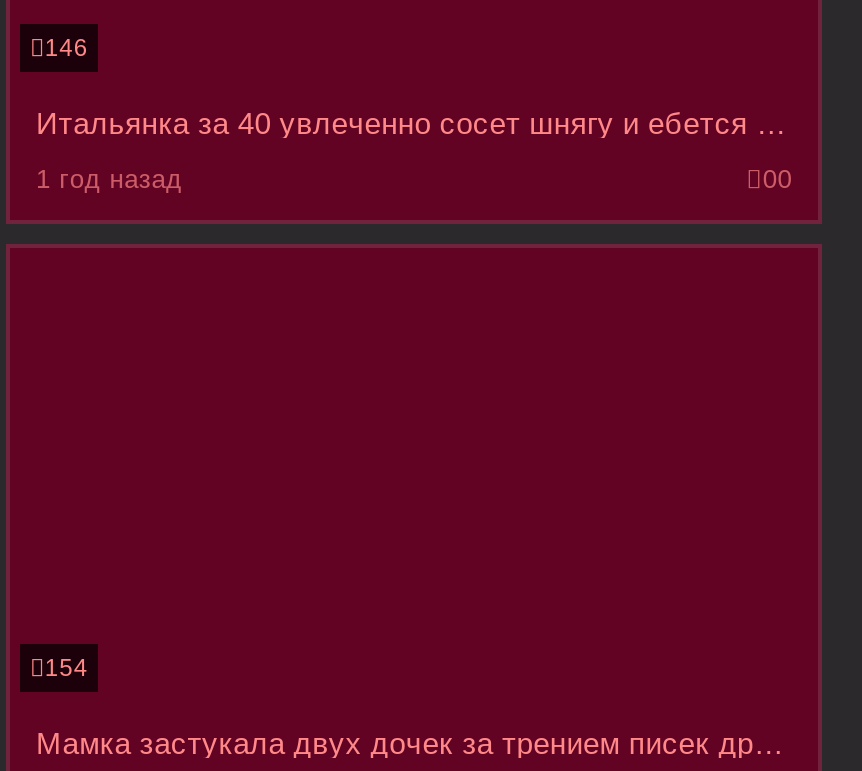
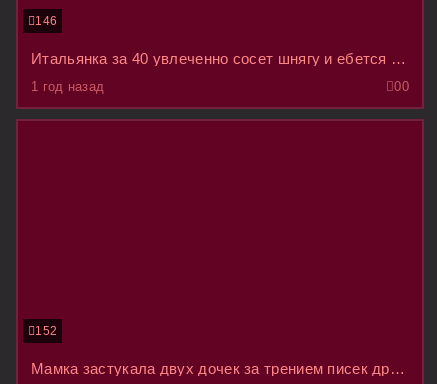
[45,654,88,682] 154 -> [35,324,57,338] 152

